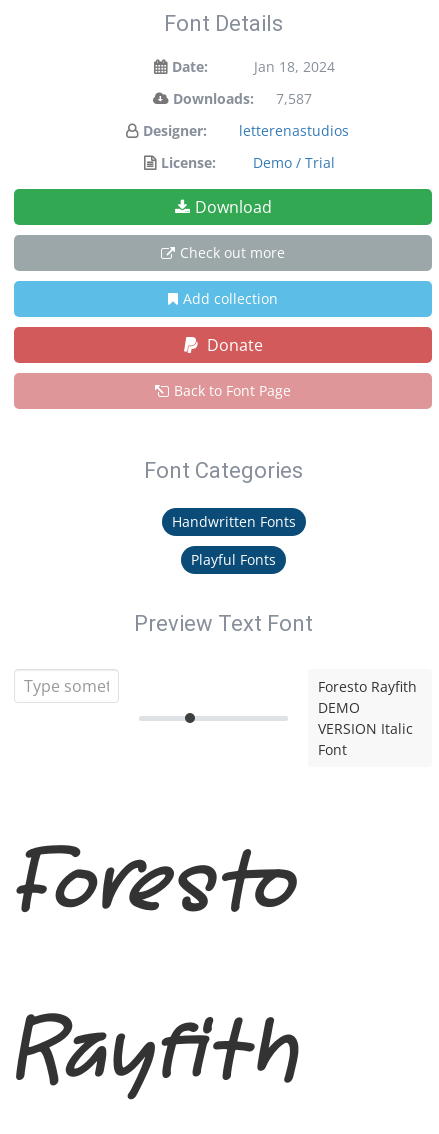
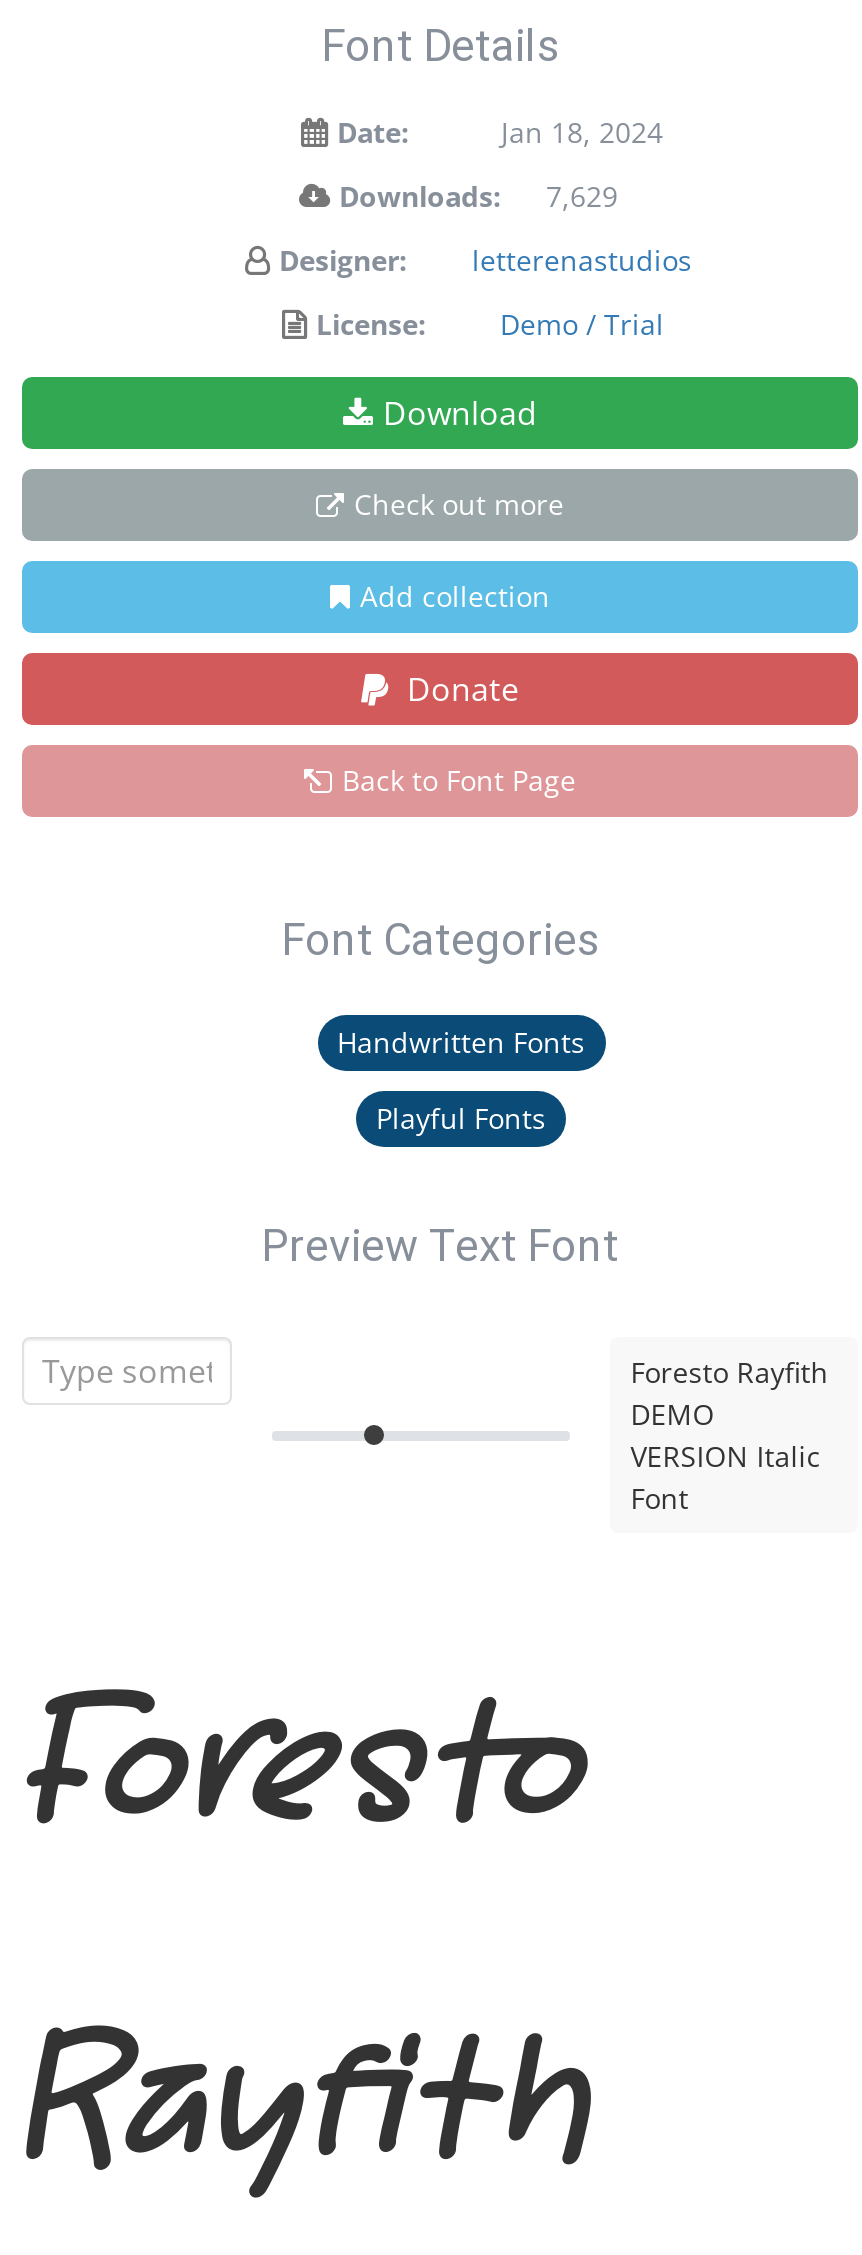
[172,89,312,108] Downloads: 7,587 -> [339,177,618,215] Downloads: 7,629

